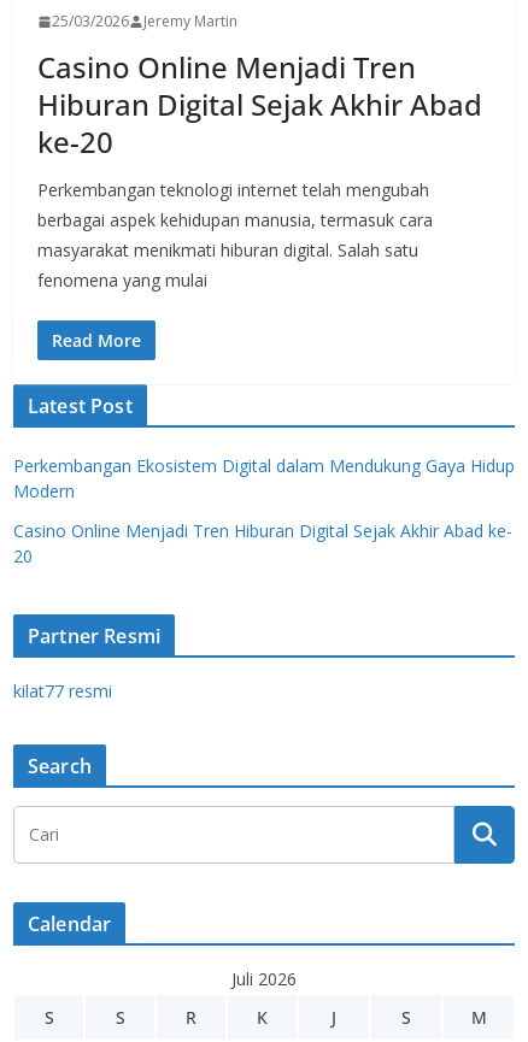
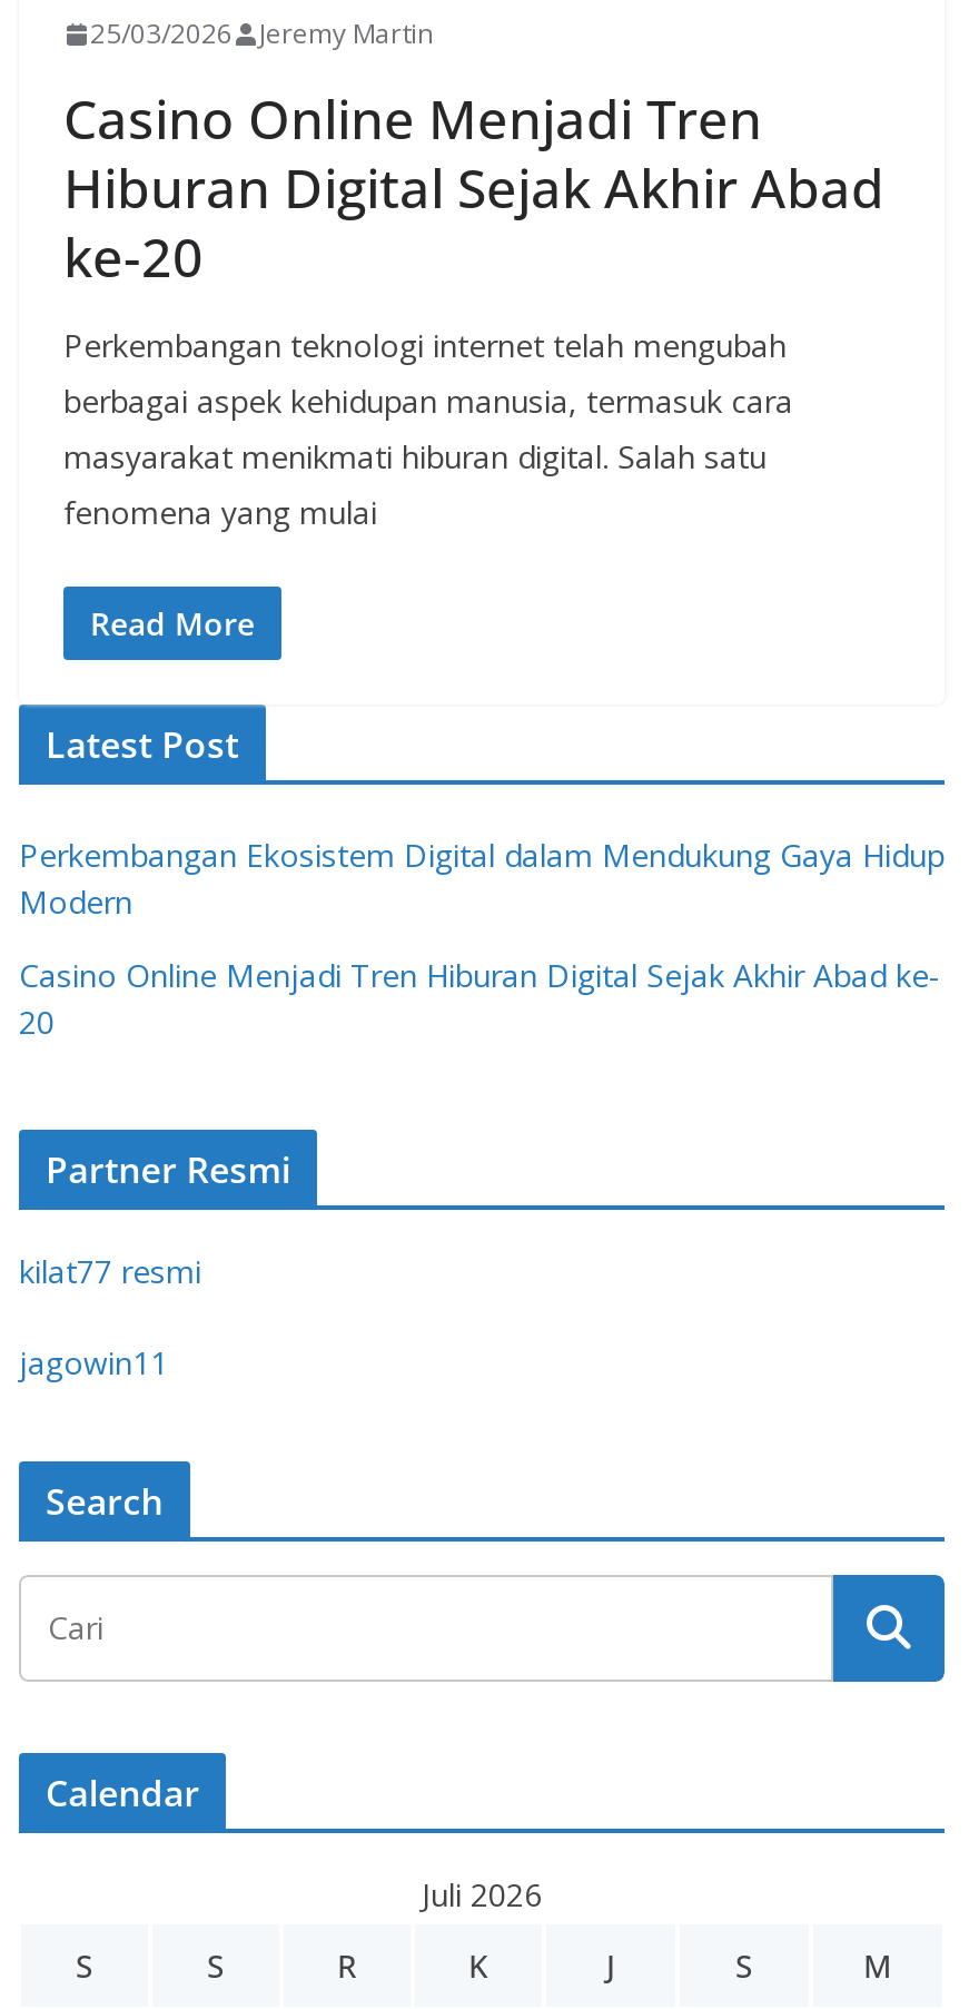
none -> [19,1341,168,1383] jagowin11

